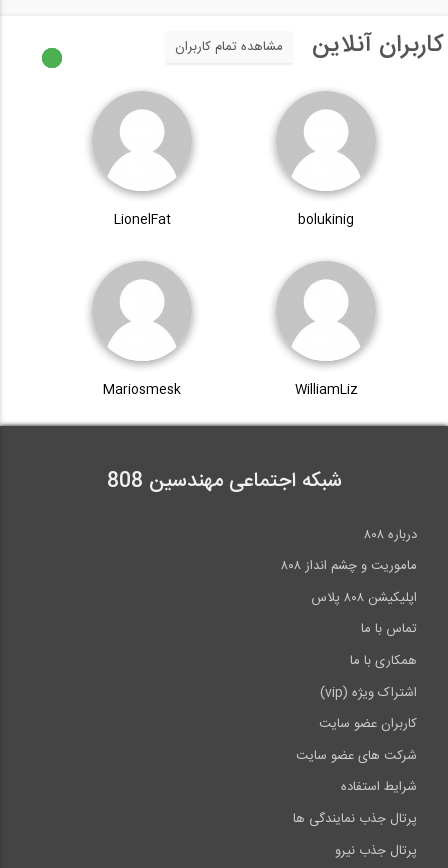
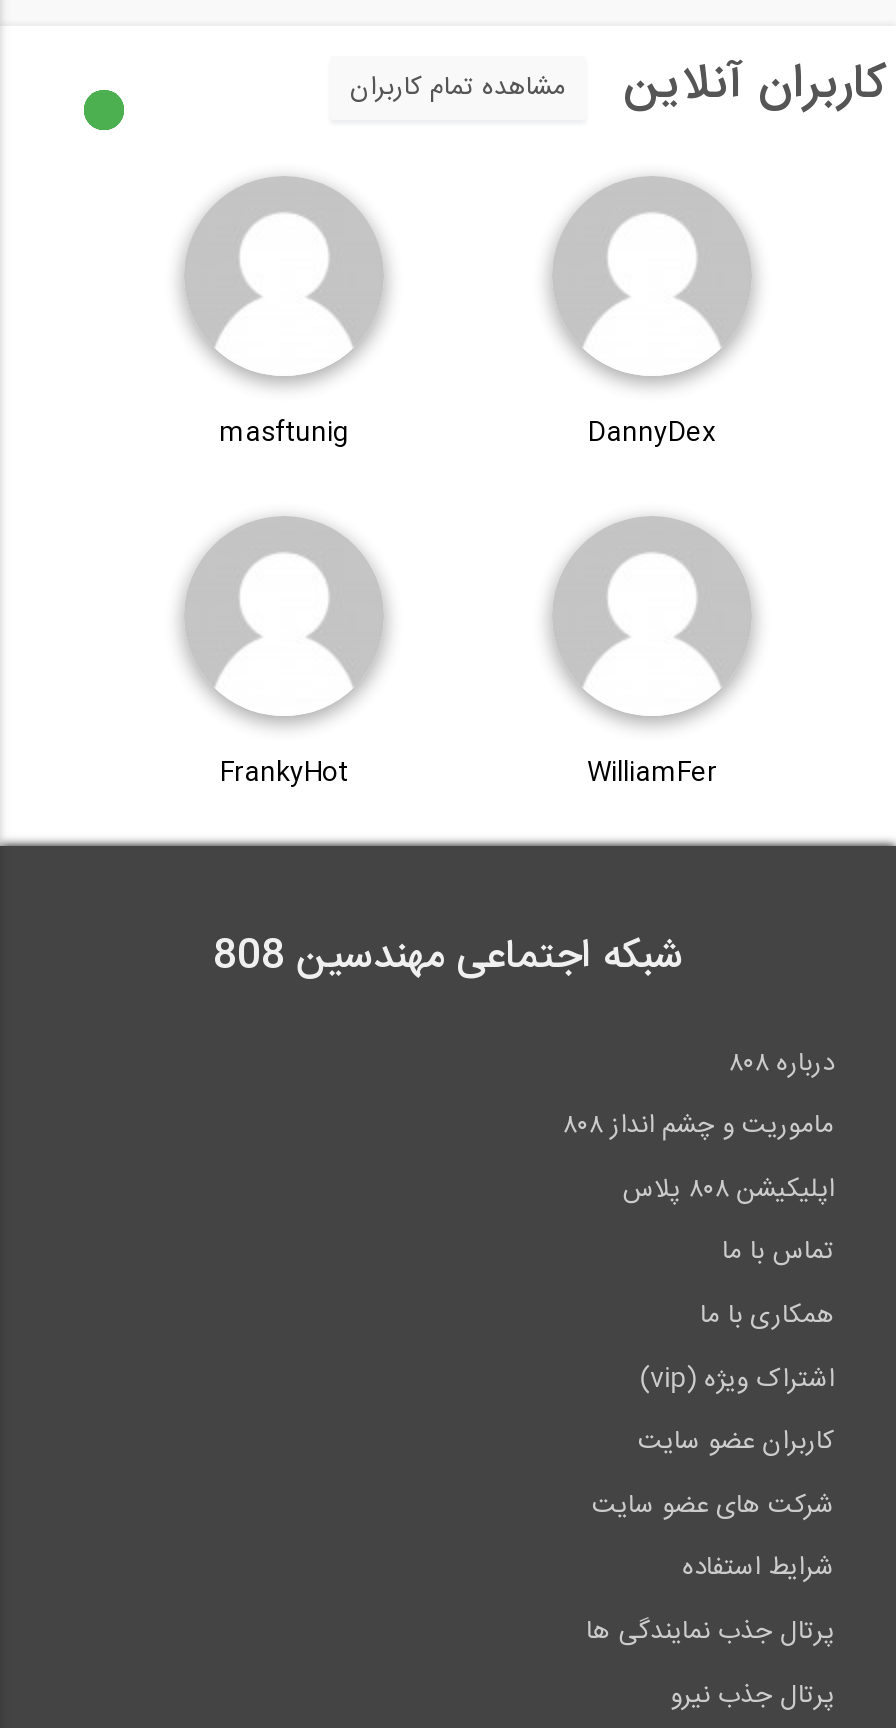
[113,209,354,231] bolukinig | LionelFat -> [219,412,716,456] DannyDex | masftunig
[103,379,357,401] WilliamLiz | Mariosmesk -> [220,752,717,796] WilliamFer | FrankyHot

